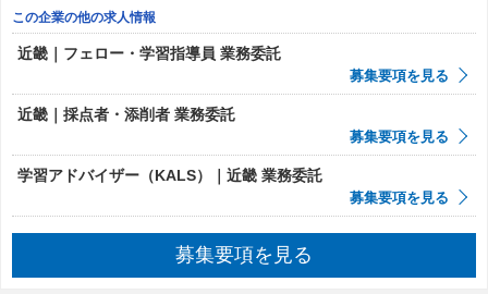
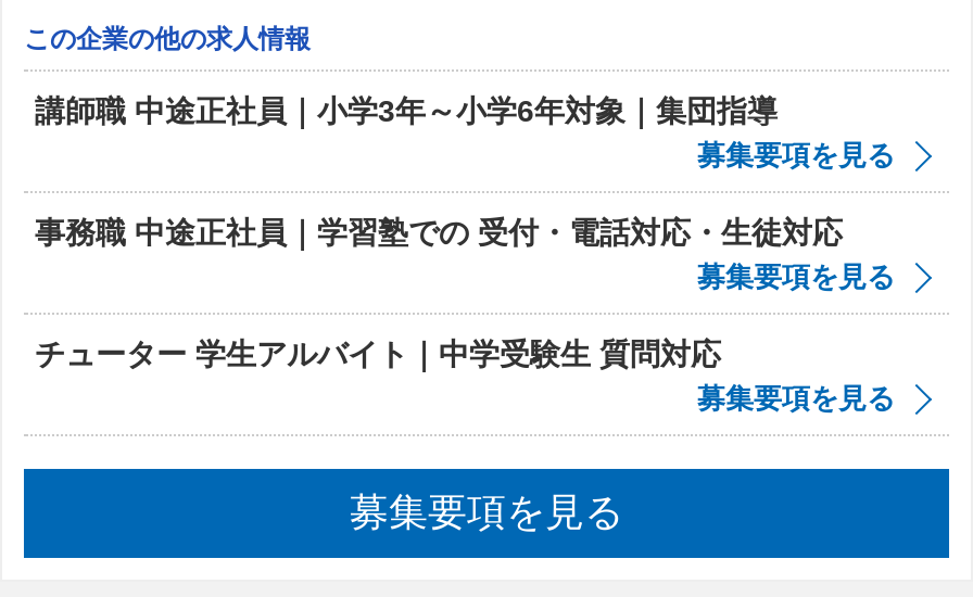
[17,44,281,62] 近畿｜フェロー・学習指導員 業務委託 -> [35,93,778,128] 講師職 中途正社員｜小学3年～小学6年対象｜集団指導
[17,105,235,122] 近畿｜採点者・添削者 業務委託 -> [35,215,843,250] 事務職 中途正社員｜学習塾での 受付・電話対応・生徒対応
[17,166,322,183] 学習アドバイザー（KALS）｜近畿 業務委託 -> [35,336,721,371] チューター 学生アルバイト｜中学受験生 質問対応

